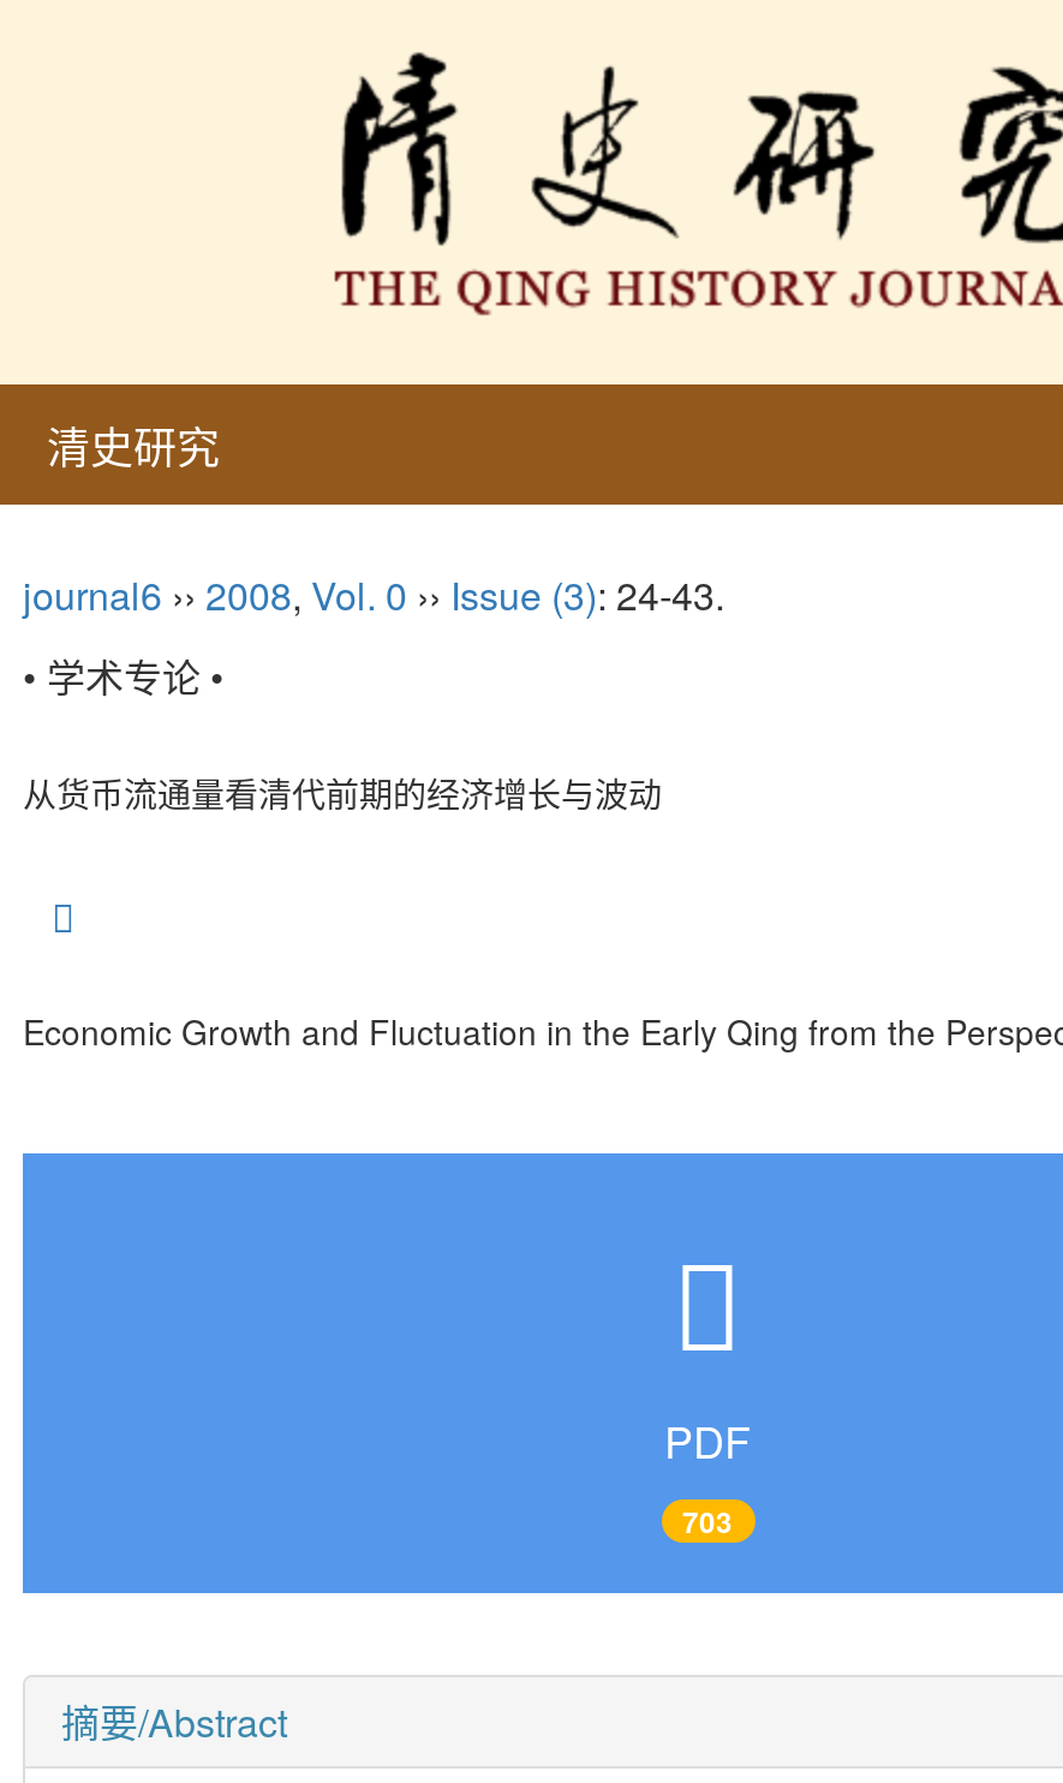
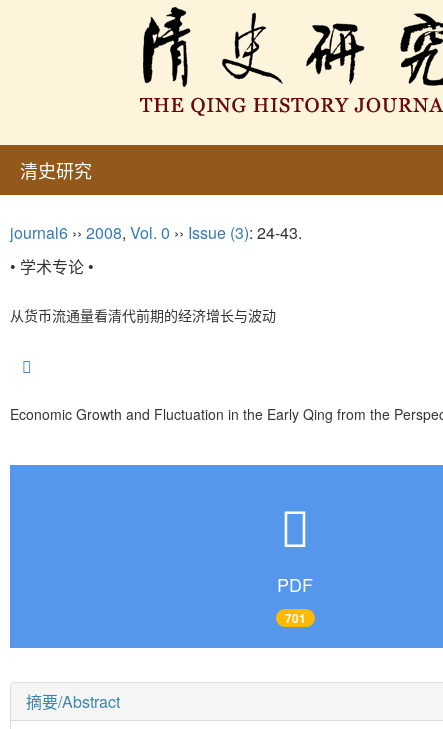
[682,1500,733,1543] 703 -> [284,609,305,627] 701

